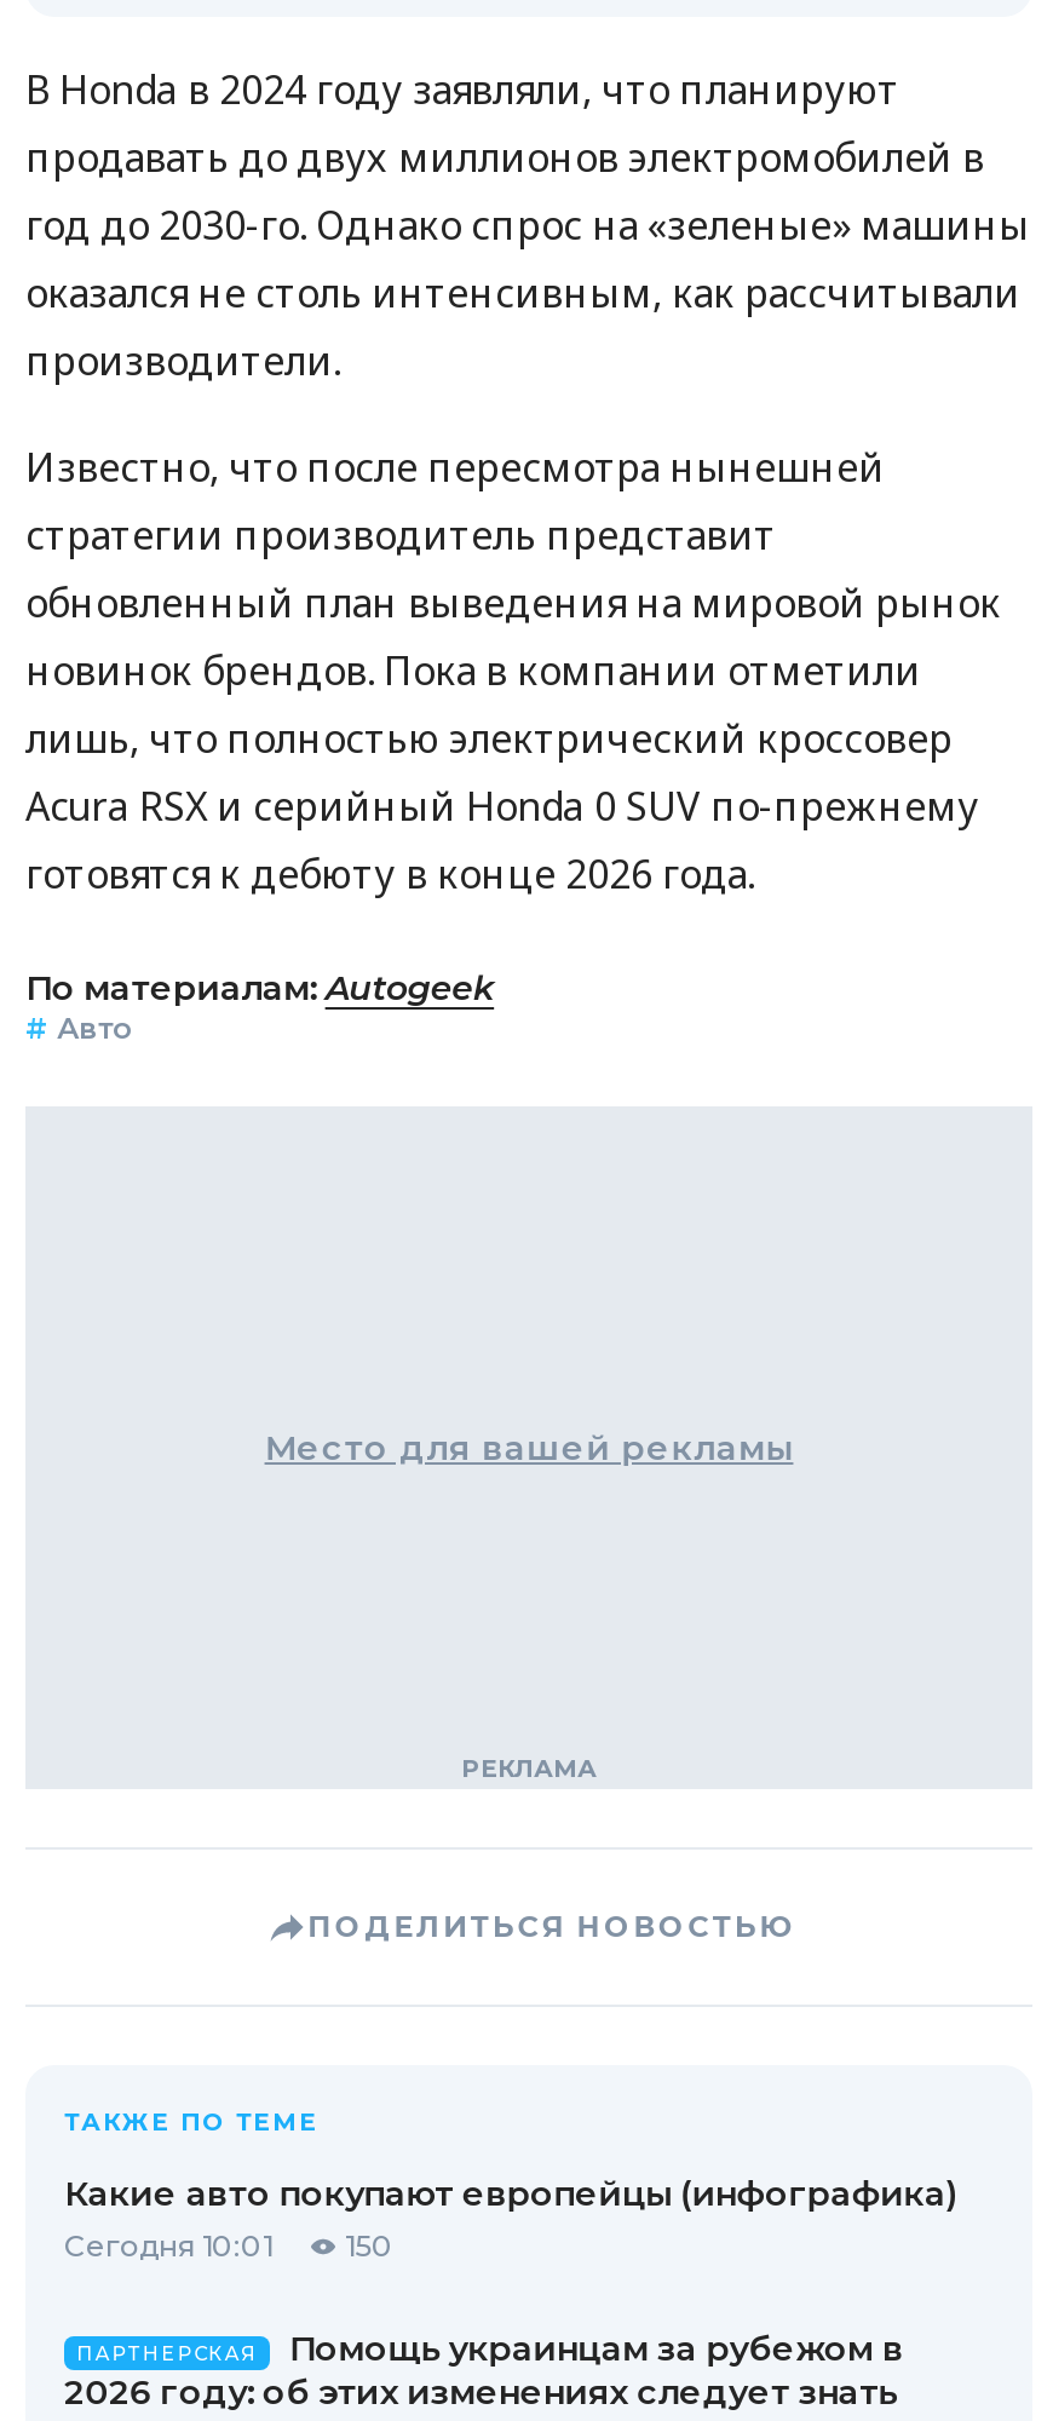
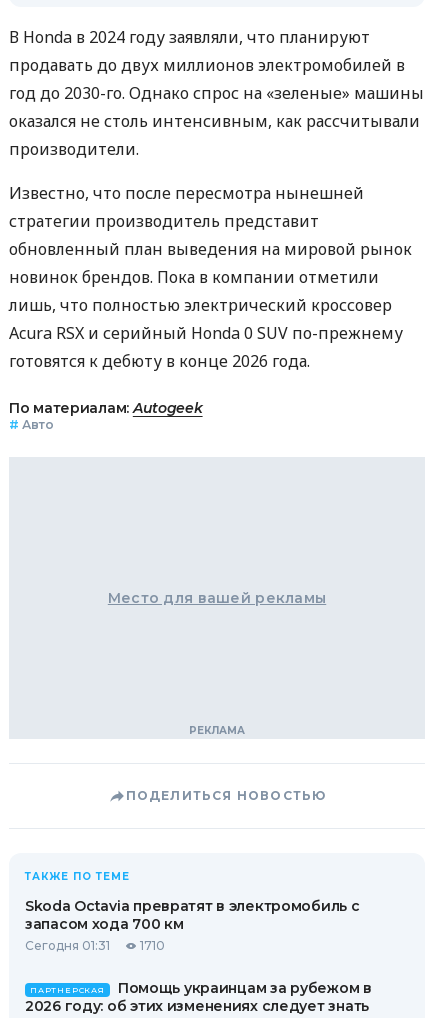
[64,2172,957,2264] Какие авто покупают европейцы (инфографика) | Сегодня 10:01 | 150 -> [25,897,359,953] Skoda Octavia превратят в электромобиль с | запасом хода 700 км | Сегодня 01:31 | 1710

